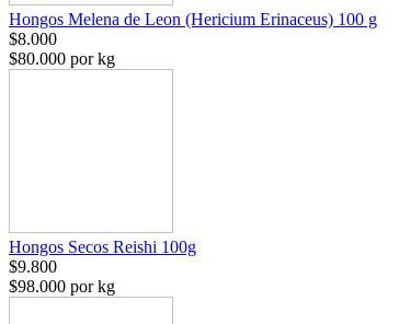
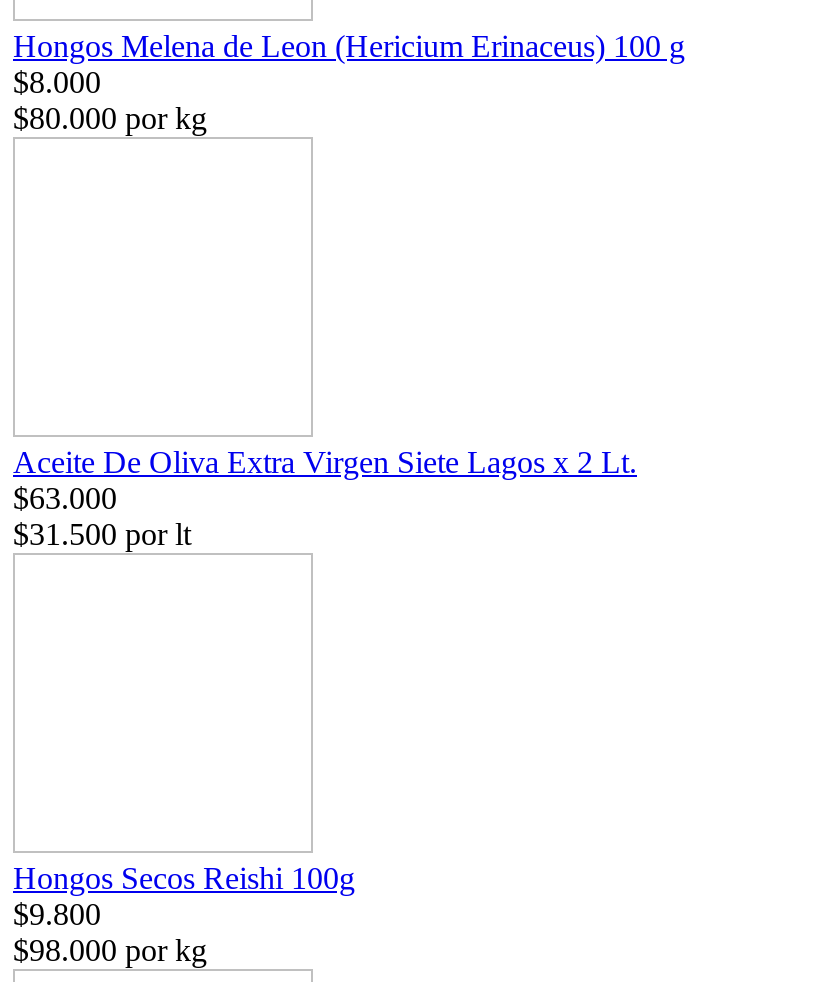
none -> [13,445,637,551] Aceite De Oliva Extra Virgen Siete Lagos x 2 Lt. | $63.000 | $31.500 por lt

